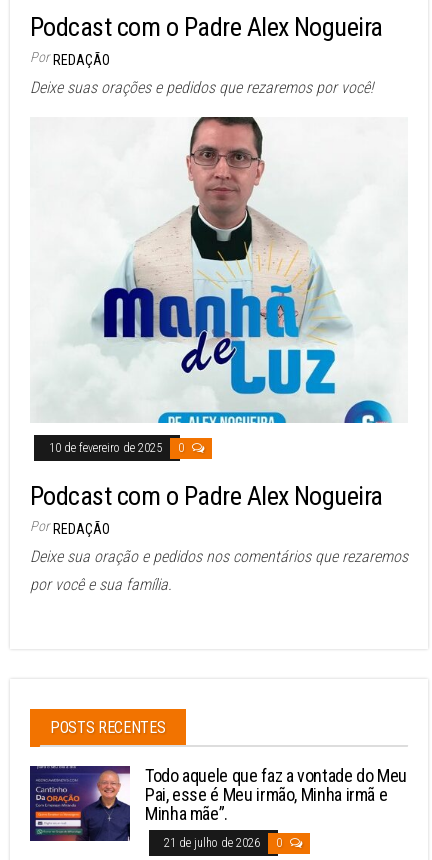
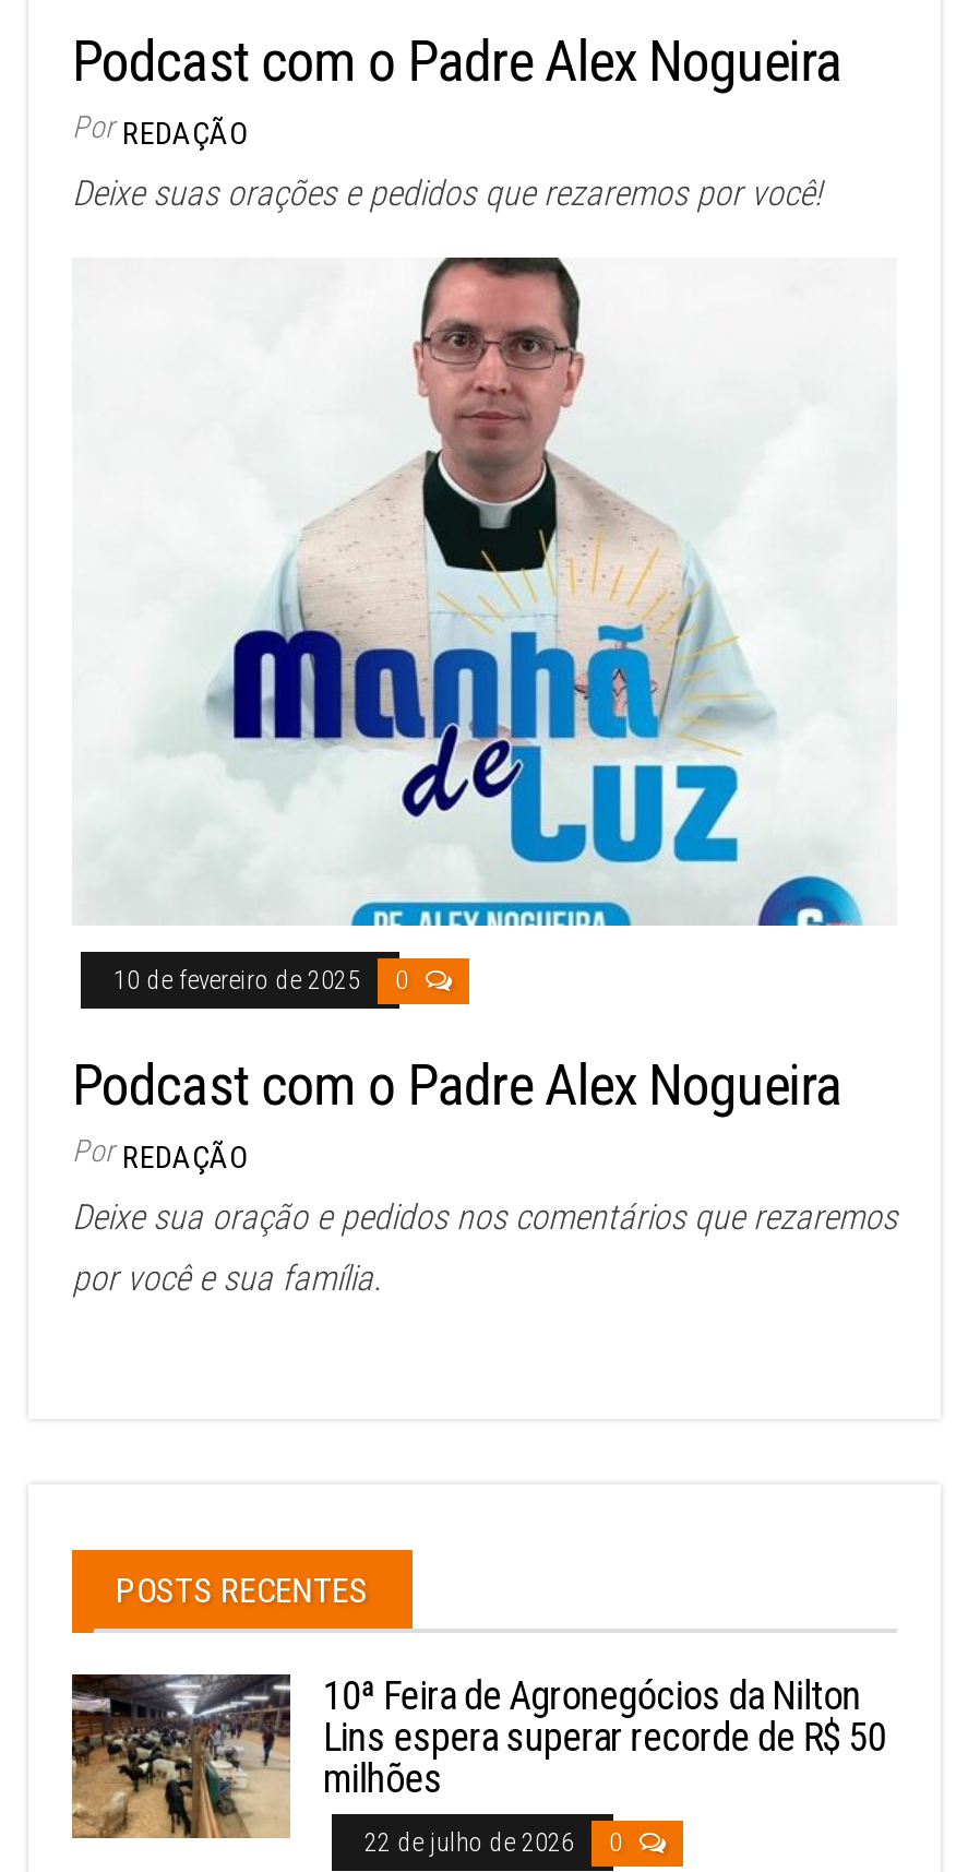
[29,765,407,842] [image] | Todo aquele que faz a vontade do Meu | Pai, esse é Meu irmão, Minha irmã e | Minha mãe”. -> [70,1672,886,1840] [image] | 10ª Feira de Agronegócios da Nilton | Lins espera superar recorde de R$ 50 | milhões
[164,836,285,850] 21 de julho de 2026 0 -> [365,1828,629,1858] 22 de julho de 2026 0

